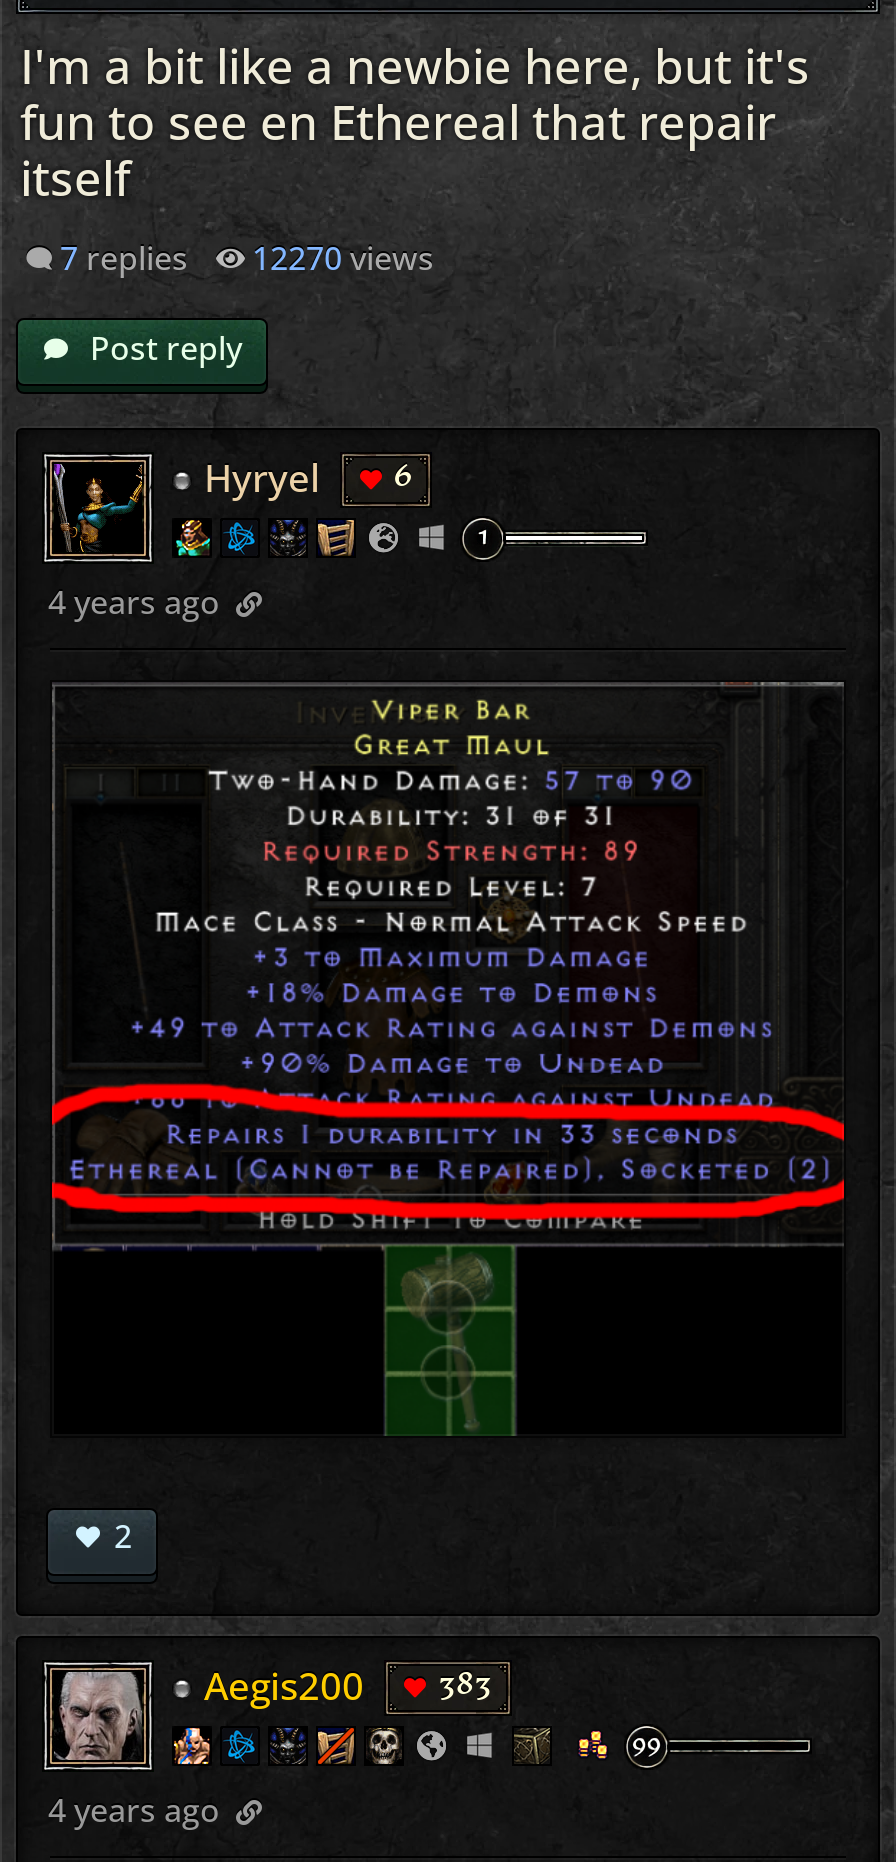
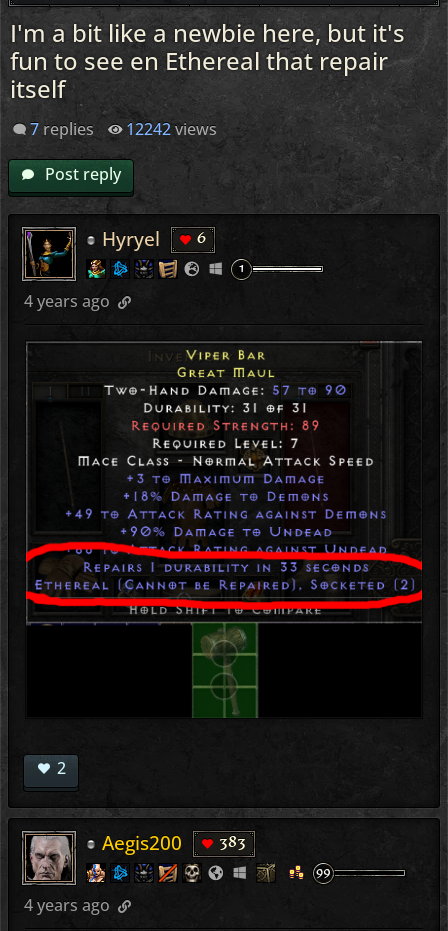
[60,236,434,280] 7 replies 12270 views -> [30,118,217,140] 7 replies 12242 views

